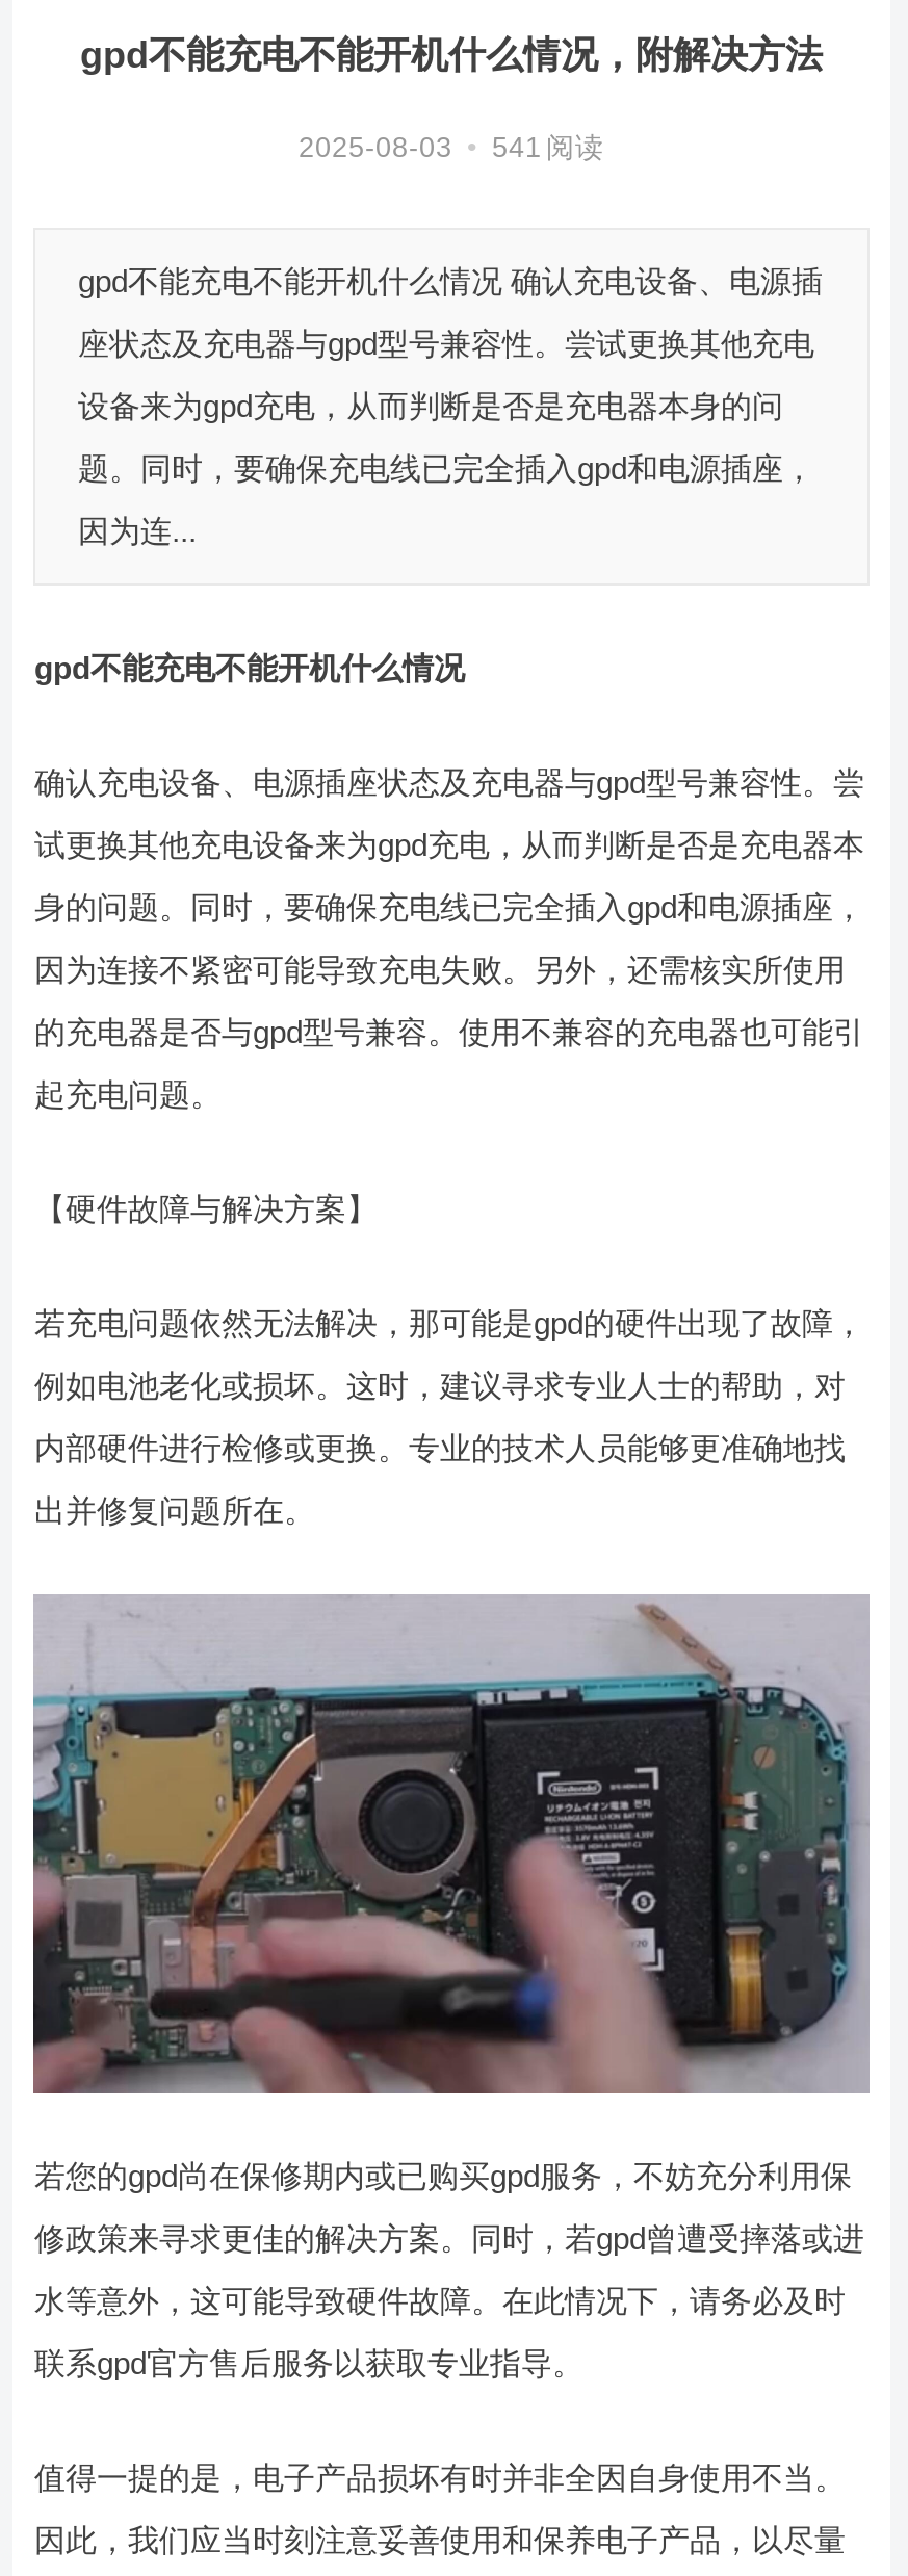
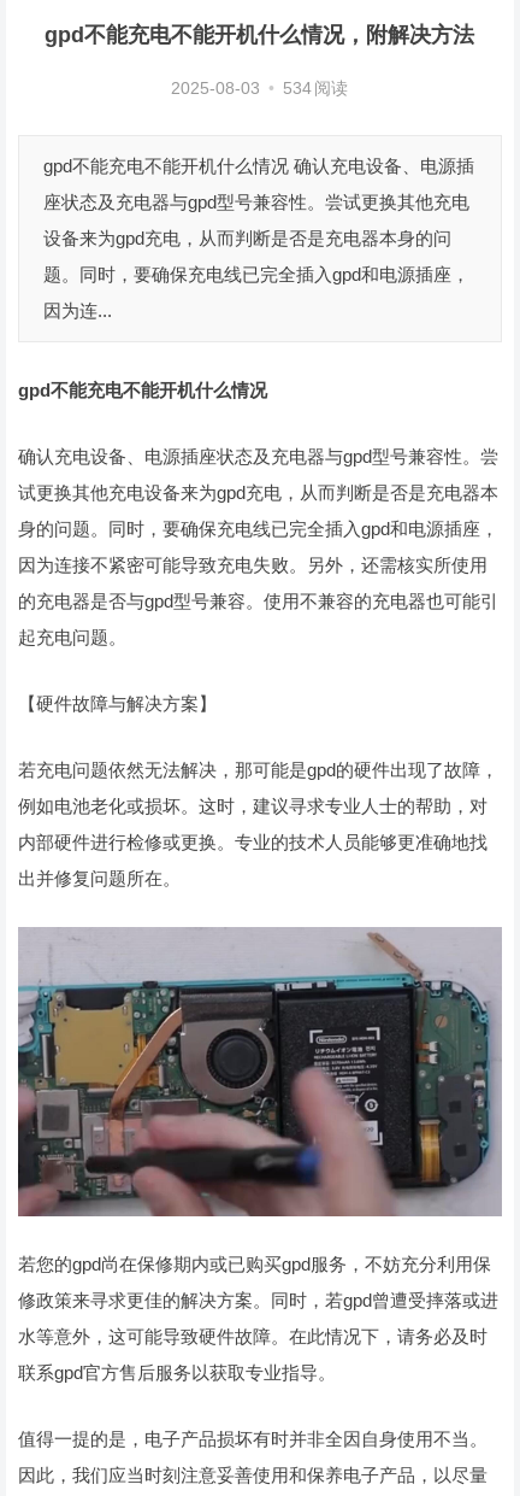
[299,132,604,163] 2025-08-03 • 541 阅读 -> [172,80,348,98] 2025-08-03 • 534 阅读

